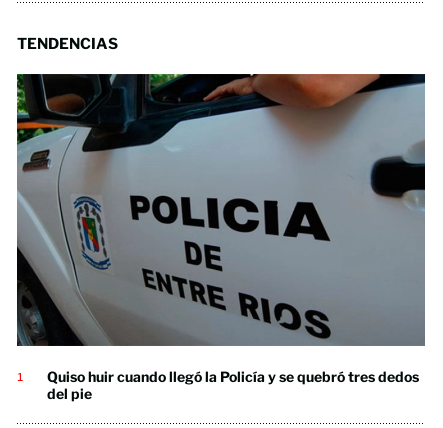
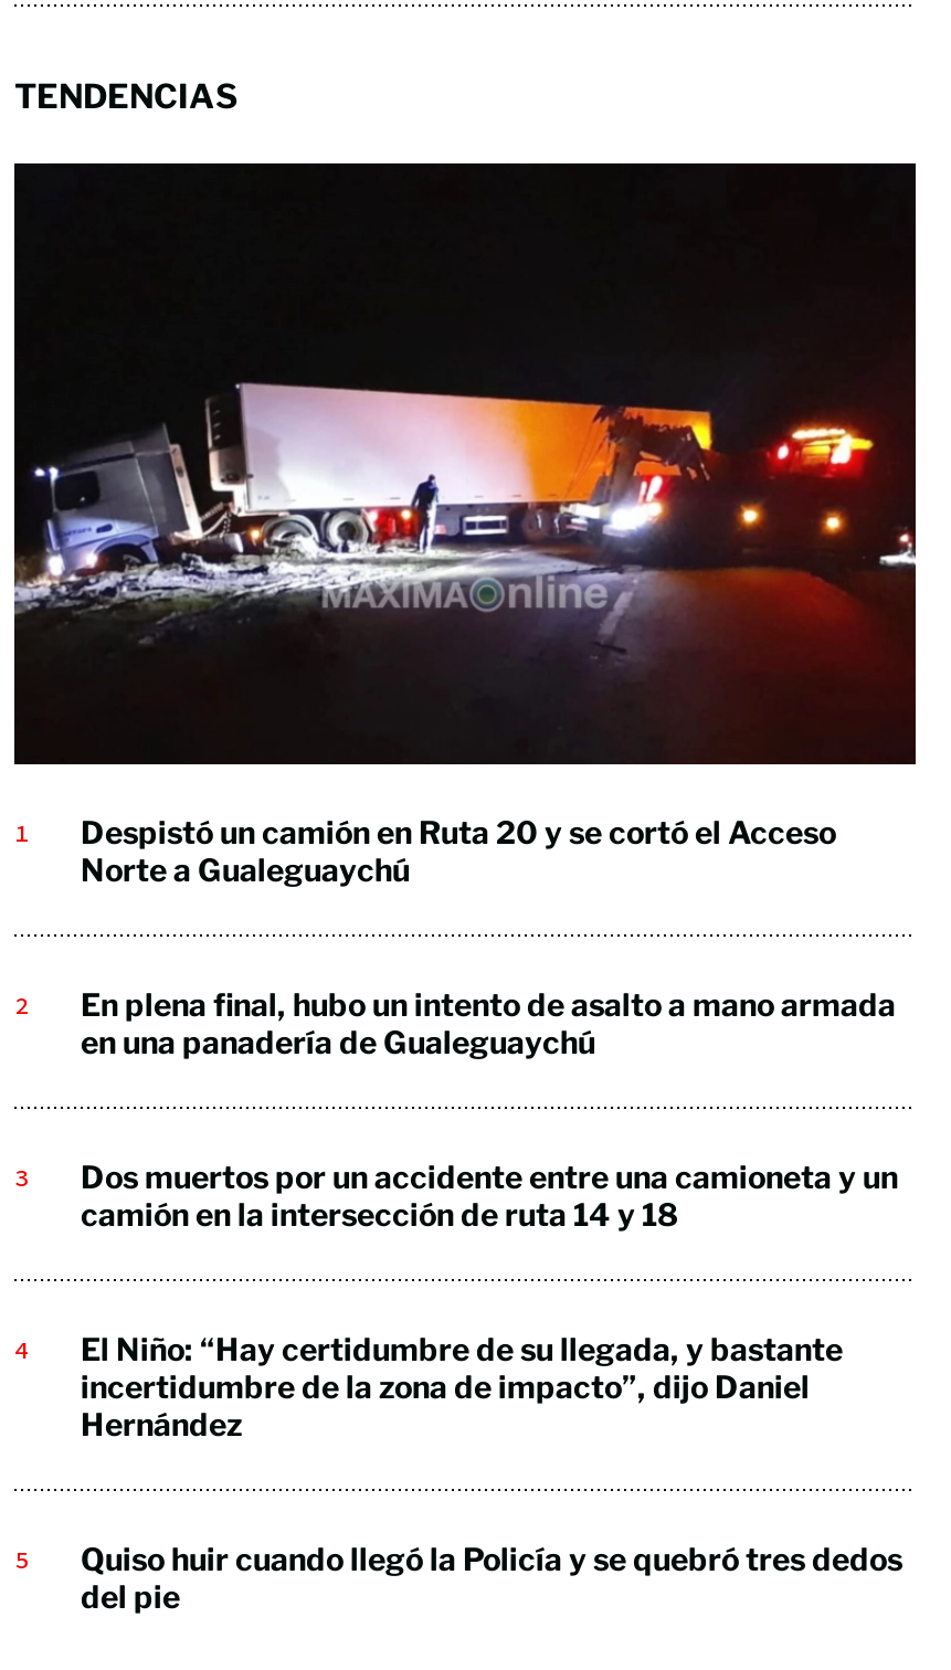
none -> [81,813,836,888] Despistó un camión en Ruta 20 y se cortó el Acceso | Norte a Gualeguaychú
none -> [81,985,896,1060] En plena final, hubo un intento de asalto a mano armada | en una panadería de Gualeguaychú
none -> [81,1158,898,1233] Dos muertos por un accidente entre una camioneta y un | camión en la intersección de ruta 14 y 18
none -> [81,1330,843,1442] El Niño: “Hay certidumbre de su llegada, y bastante | incertidumbre de la zona de impacto”, dijo Daniel | Hernández
[16,73,426,346] [image] -> [12,161,918,767] [image]

